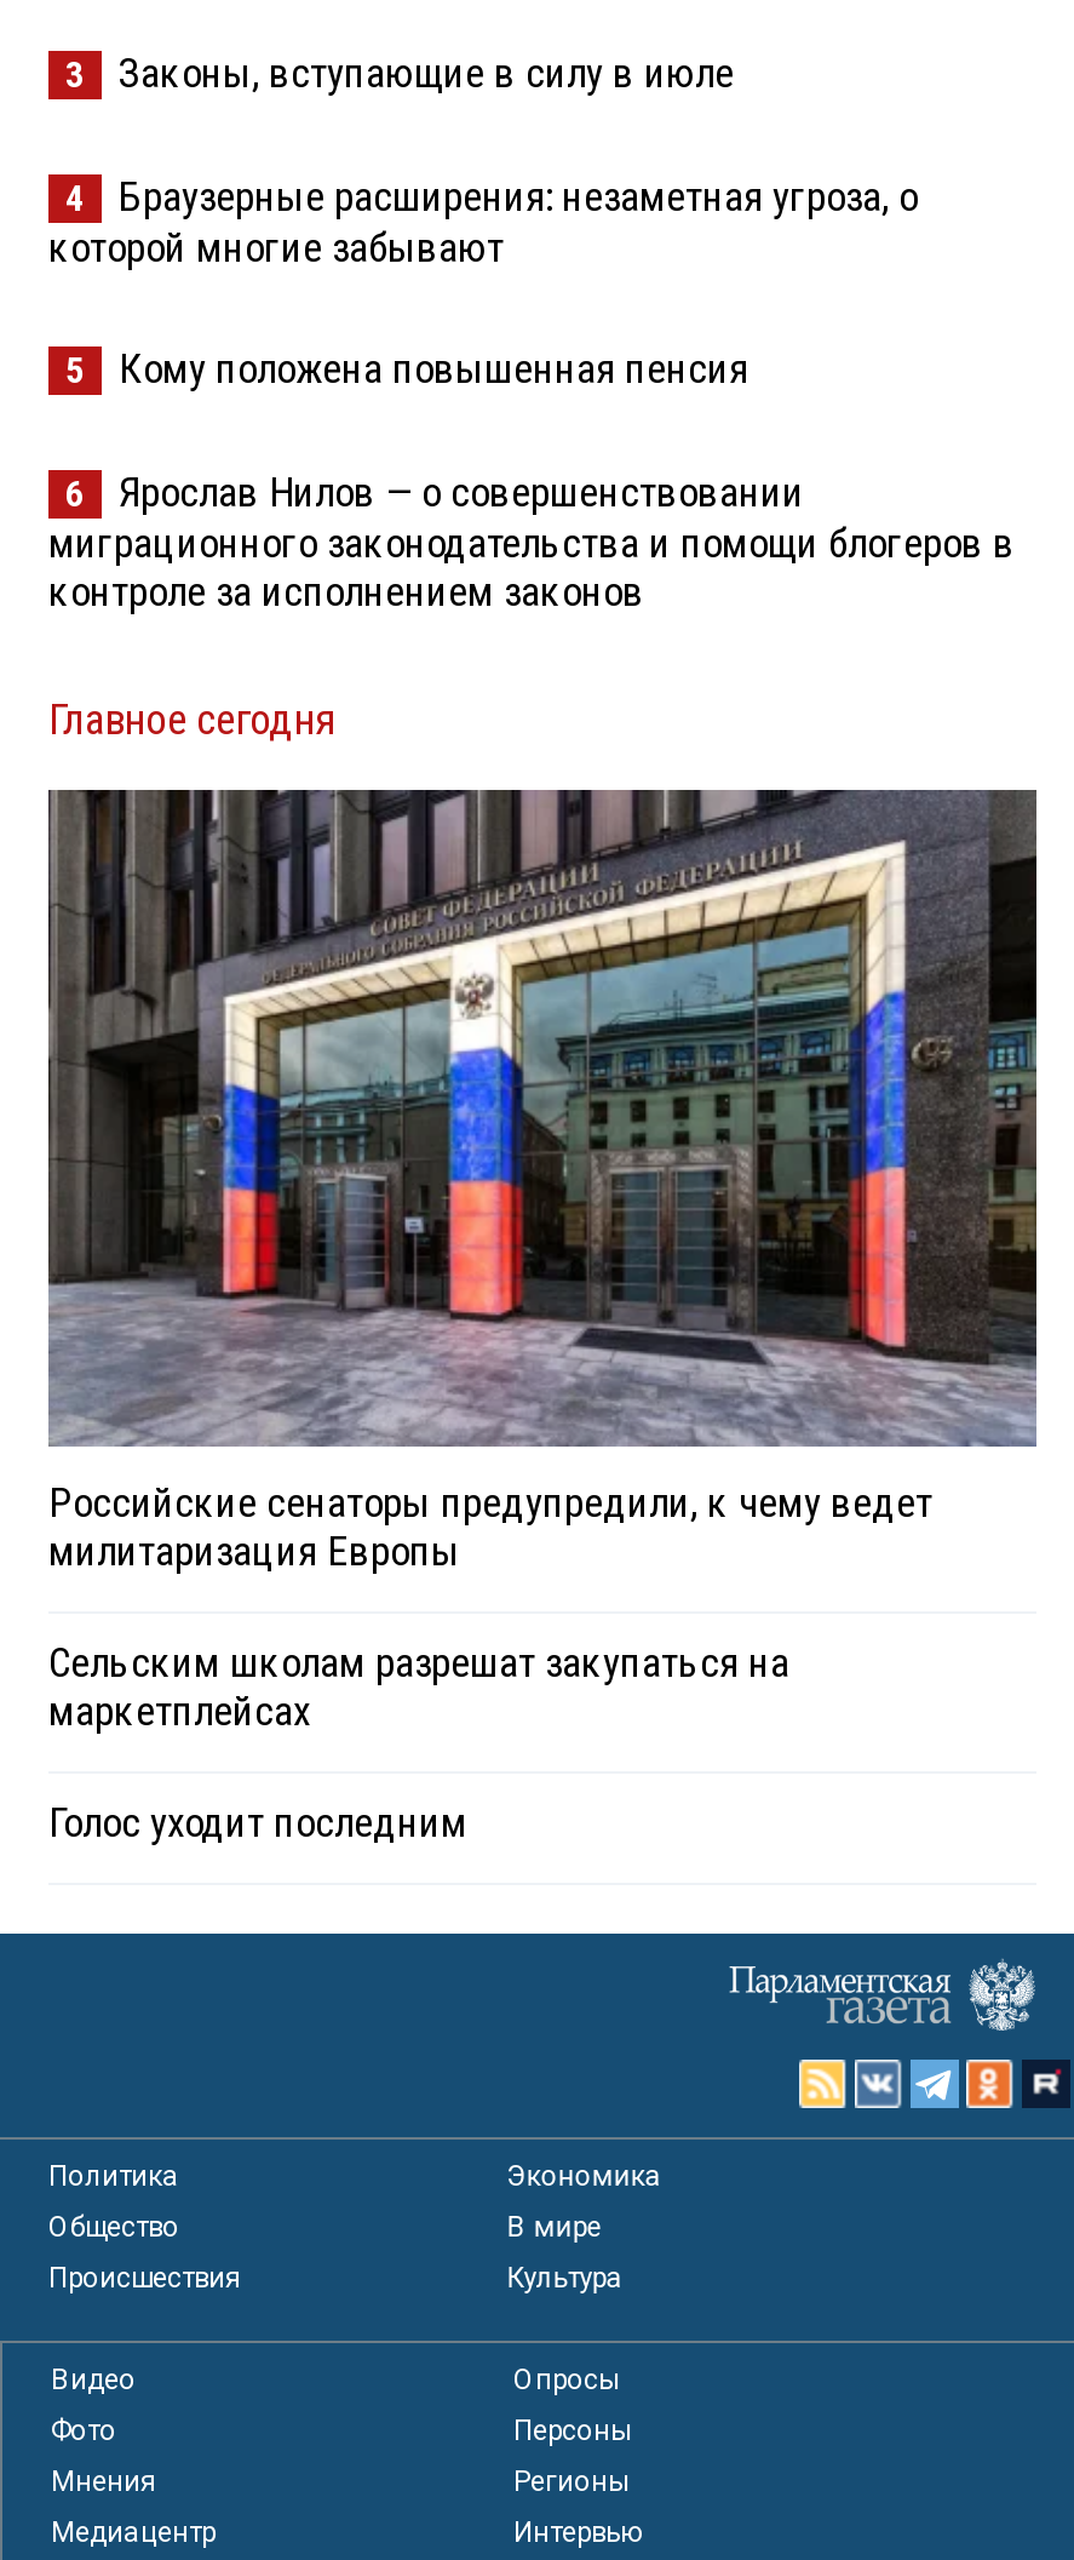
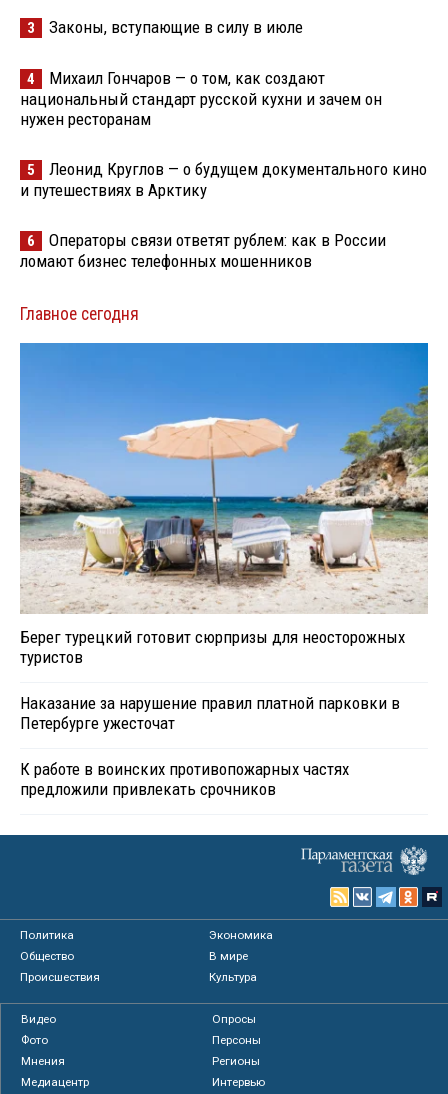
[48,173,918,272] Браузерные расширения: незаметная угроза, о | которой многие забывают -> [20,68,382,129] Михаил Гончаров — о том, как создают | национальный стандарт русской кухни и зачем он | нужен ресторанам
[119,345,748,394] Кому положена повышенная пенсия -> [20,159,427,200] Леонид Круглов — о будущем документального кино | и путешествиях в Арктику
[48,469,1015,616] Ярослав Нилов — о совершенствовании | миграционного законодательства и помощи блогеров в | контроле за исполнением законов -> [20,230,386,271] Операторы связи ответят рублем: как в России | ломают бизнес телефонных мошенников
[46,788,1039,1576] [image] | Российские сенаторы предупредили, к чему ведет | милитаризация Европы -> [19,342,429,667] [image] | Берег турецкий готовит сюрпризы для неосторожных | туристов
[48,1639,789,1736] Сельским школам разрешат закупаться на | маркетплейсах -> [20,693,400,733] Наказание за нарушение правил платной парковки в | Петербурге ужесточат
[48,1799,467,1847] Голос уходит последним -> [20,759,349,799] К работе в воинских противопожарных частях | предложили привлекать срочников

